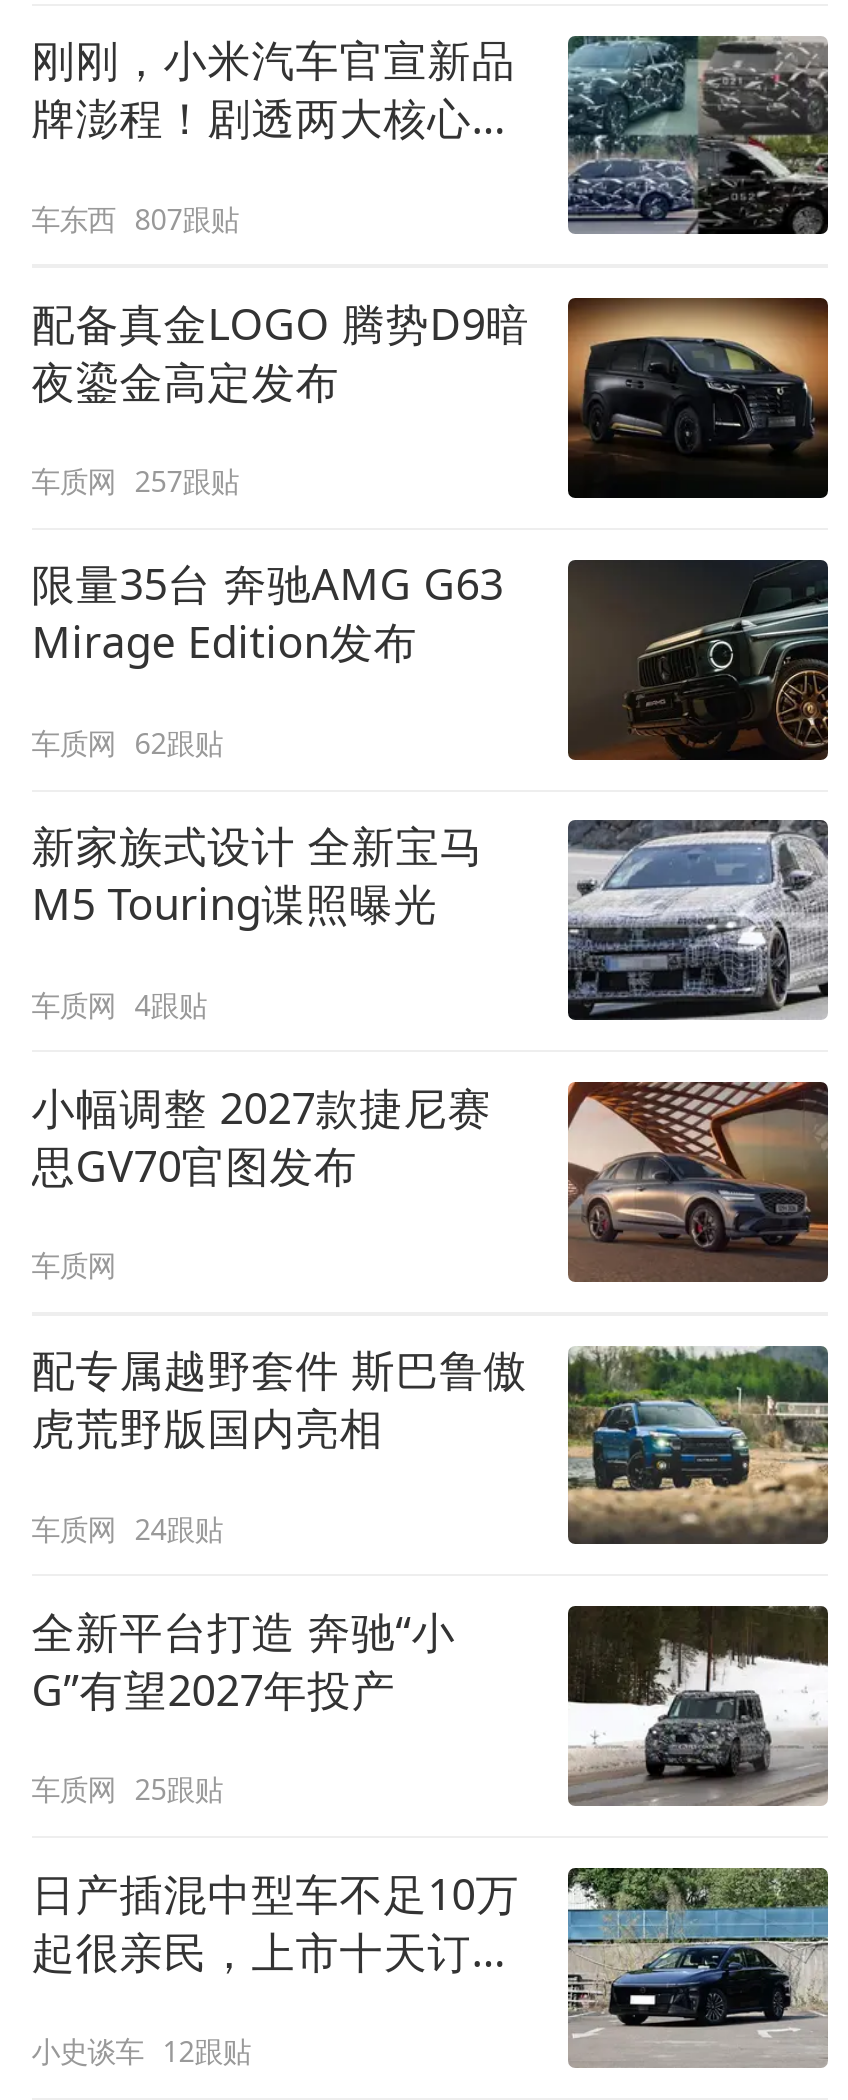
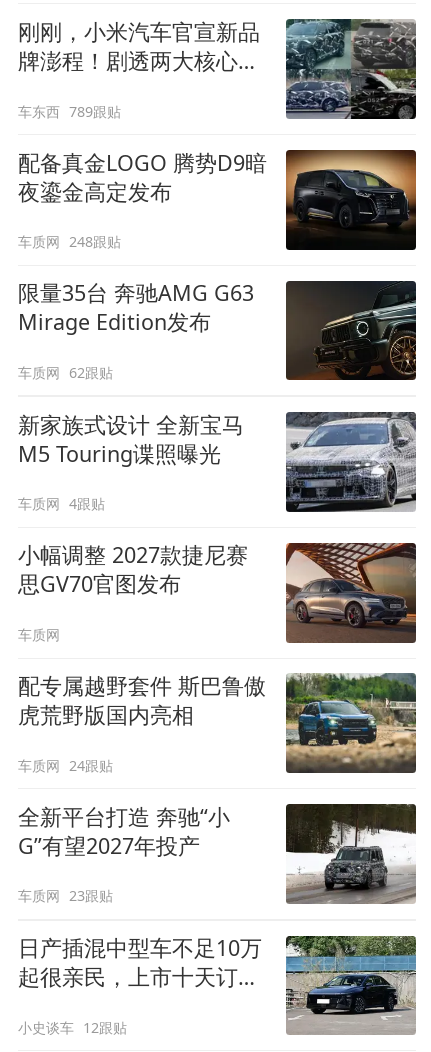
[31,199,239,237] 车东西 807跟贴 -> [18,101,121,120] 车东西 789跟贴
[31,462,239,500] 车质网 257跟贴 -> [18,232,121,251] 车质网 248跟贴
[31,1770,223,1808] 车质网 25跟贴 -> [18,886,113,905] 车质网 23跟贴

